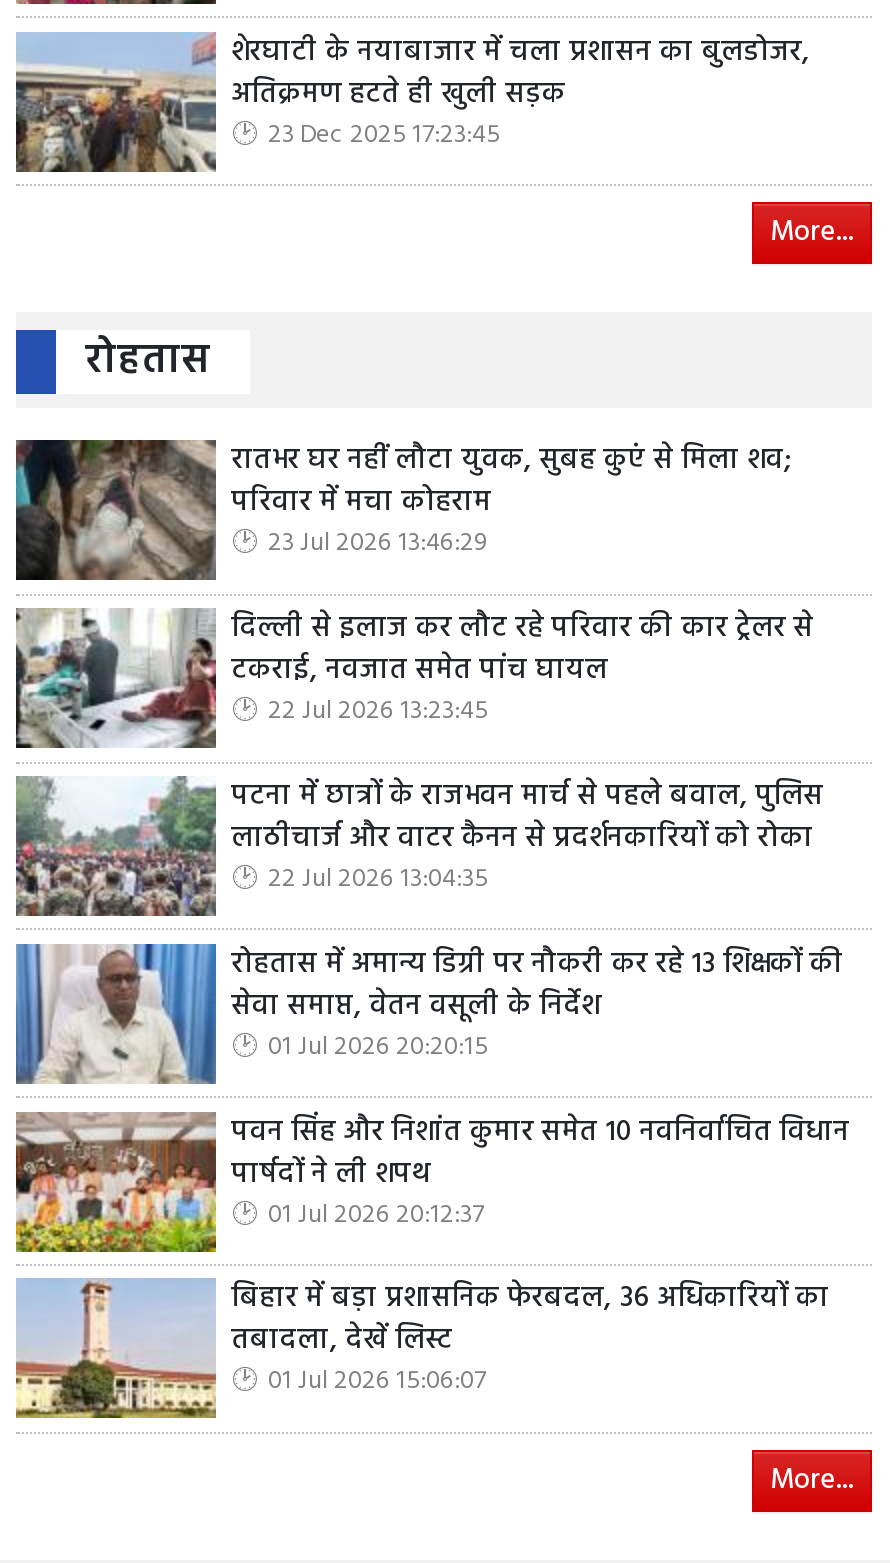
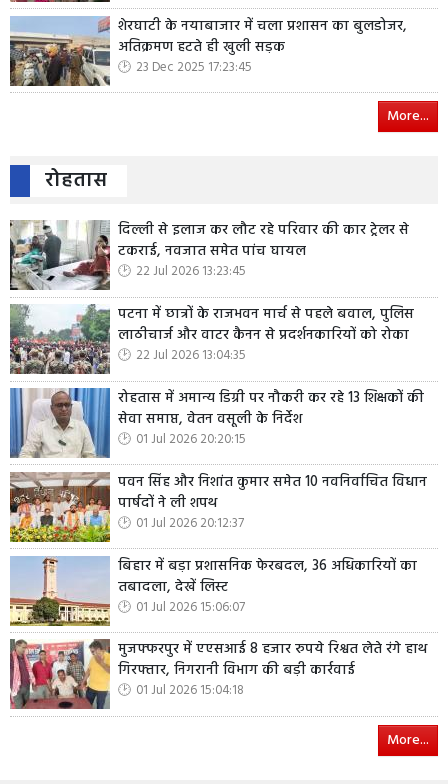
[14,438,790,582] [image] | रातभर घर नहीं लौटा युवक, सुबह कुएं से मिला शव; | परिवार में मचा कोहराम | 23 Jul 2026 13:46:29 -> none
moved [12,604,850,1403] -> [8,218,427,618]: [image] | दिल्ली से इलाज कर लौट रहे परिवार की कार ट्रेलर से | टकराई, नवजात समेत पांच घायल | ... | तबादला, देखें लिस्ट | 01 Jul 2026 15:06:07
none -> [9,638,427,710] [image] | मुजफ्फरपुर में एएसआई 8 हजार रुपये रिश्वत लेते रंगे हाथ | गिरफ्तार, निगरानी विभाग की बड़ी कार्रवाई | 01 Jul 2026 15:04:18

